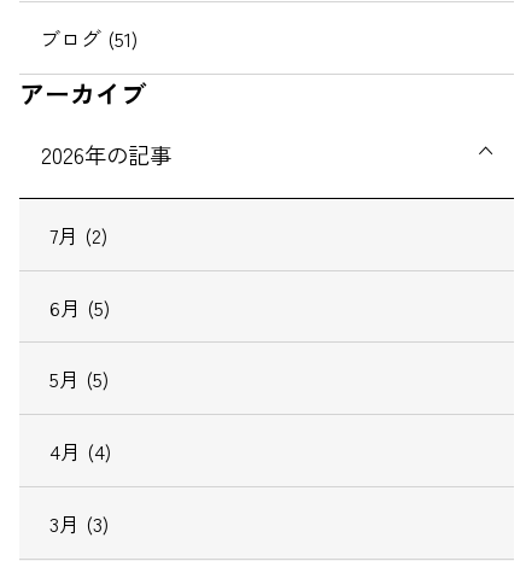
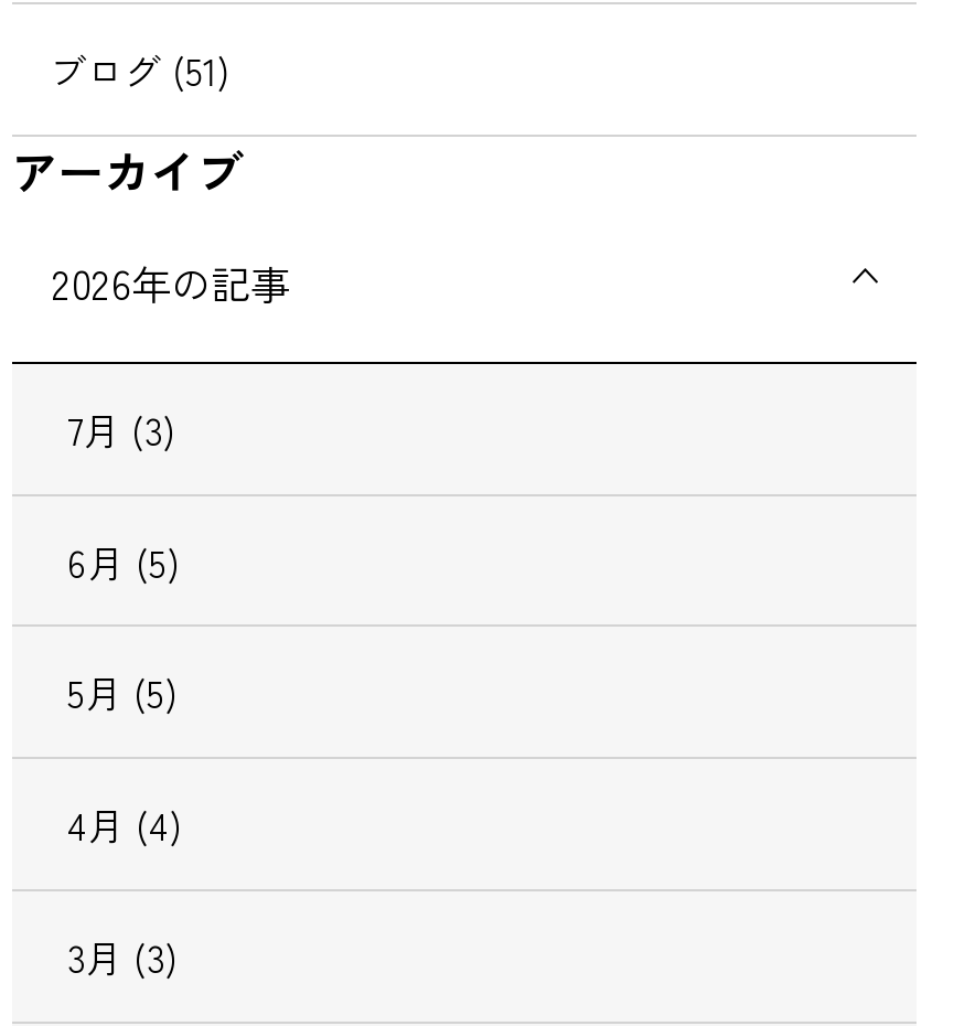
[49,219,107,249] 7月(2) -> [67,401,173,456] 7月(3)

